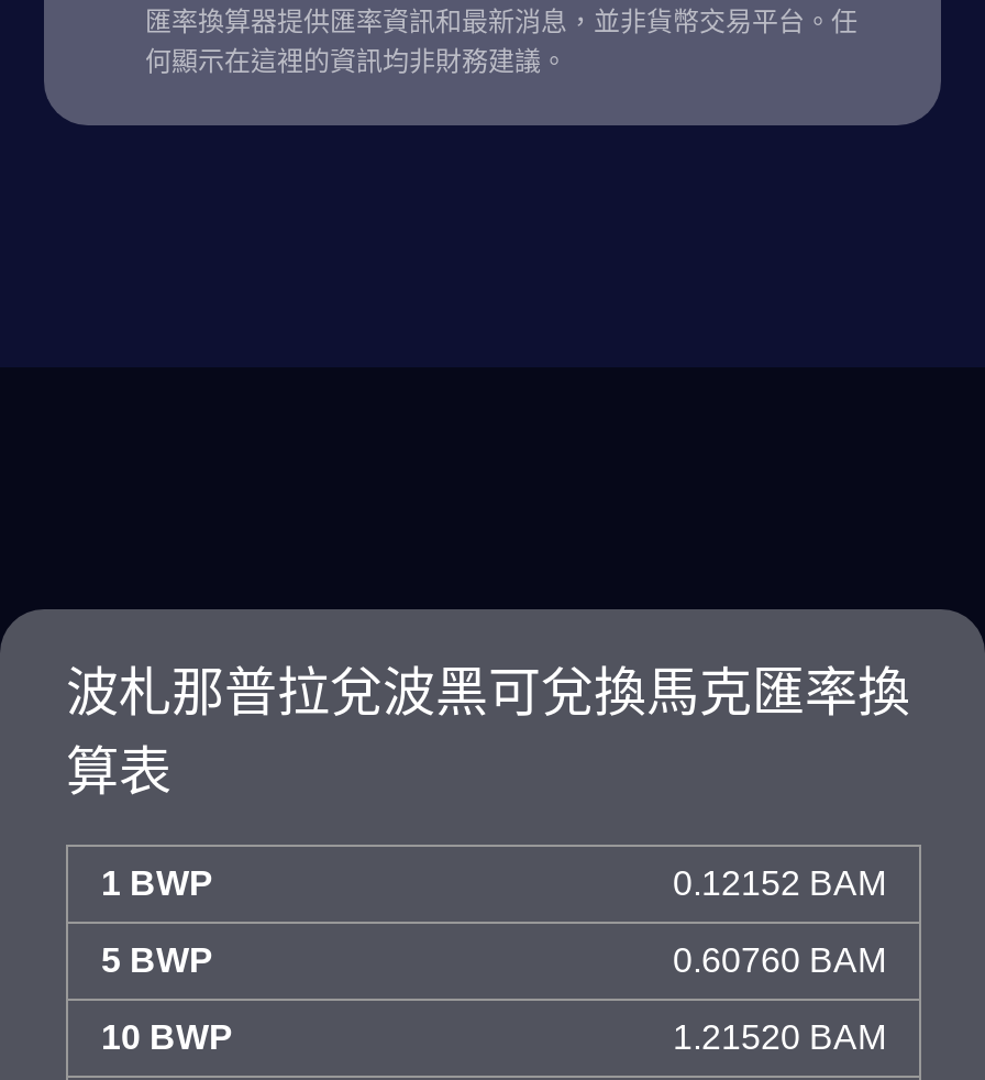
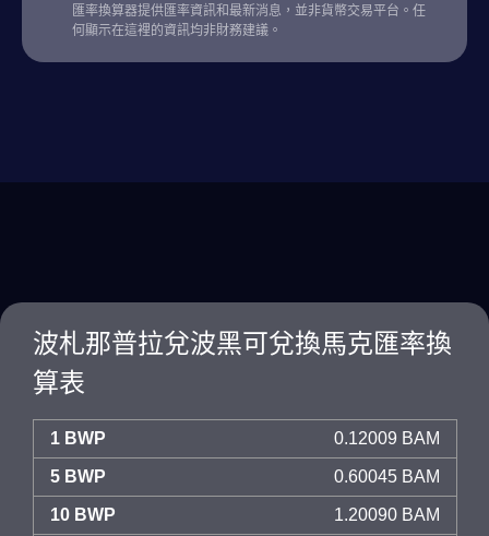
[673,864,886,902] 0.12152 BAM -> [334,429,440,448] 0.12009 BAM
[673,941,886,979] 0.60760 BAM -> [334,467,440,486] 0.60045 BAM
[673,1018,886,1056] 1.21520 BAM -> [334,505,440,524] 1.20090 BAM

